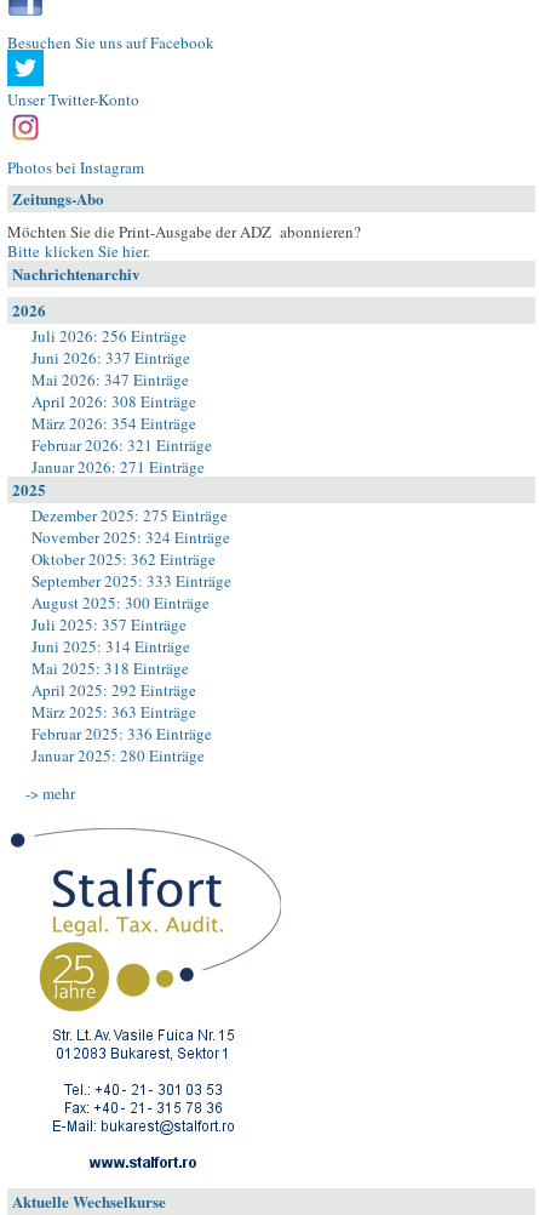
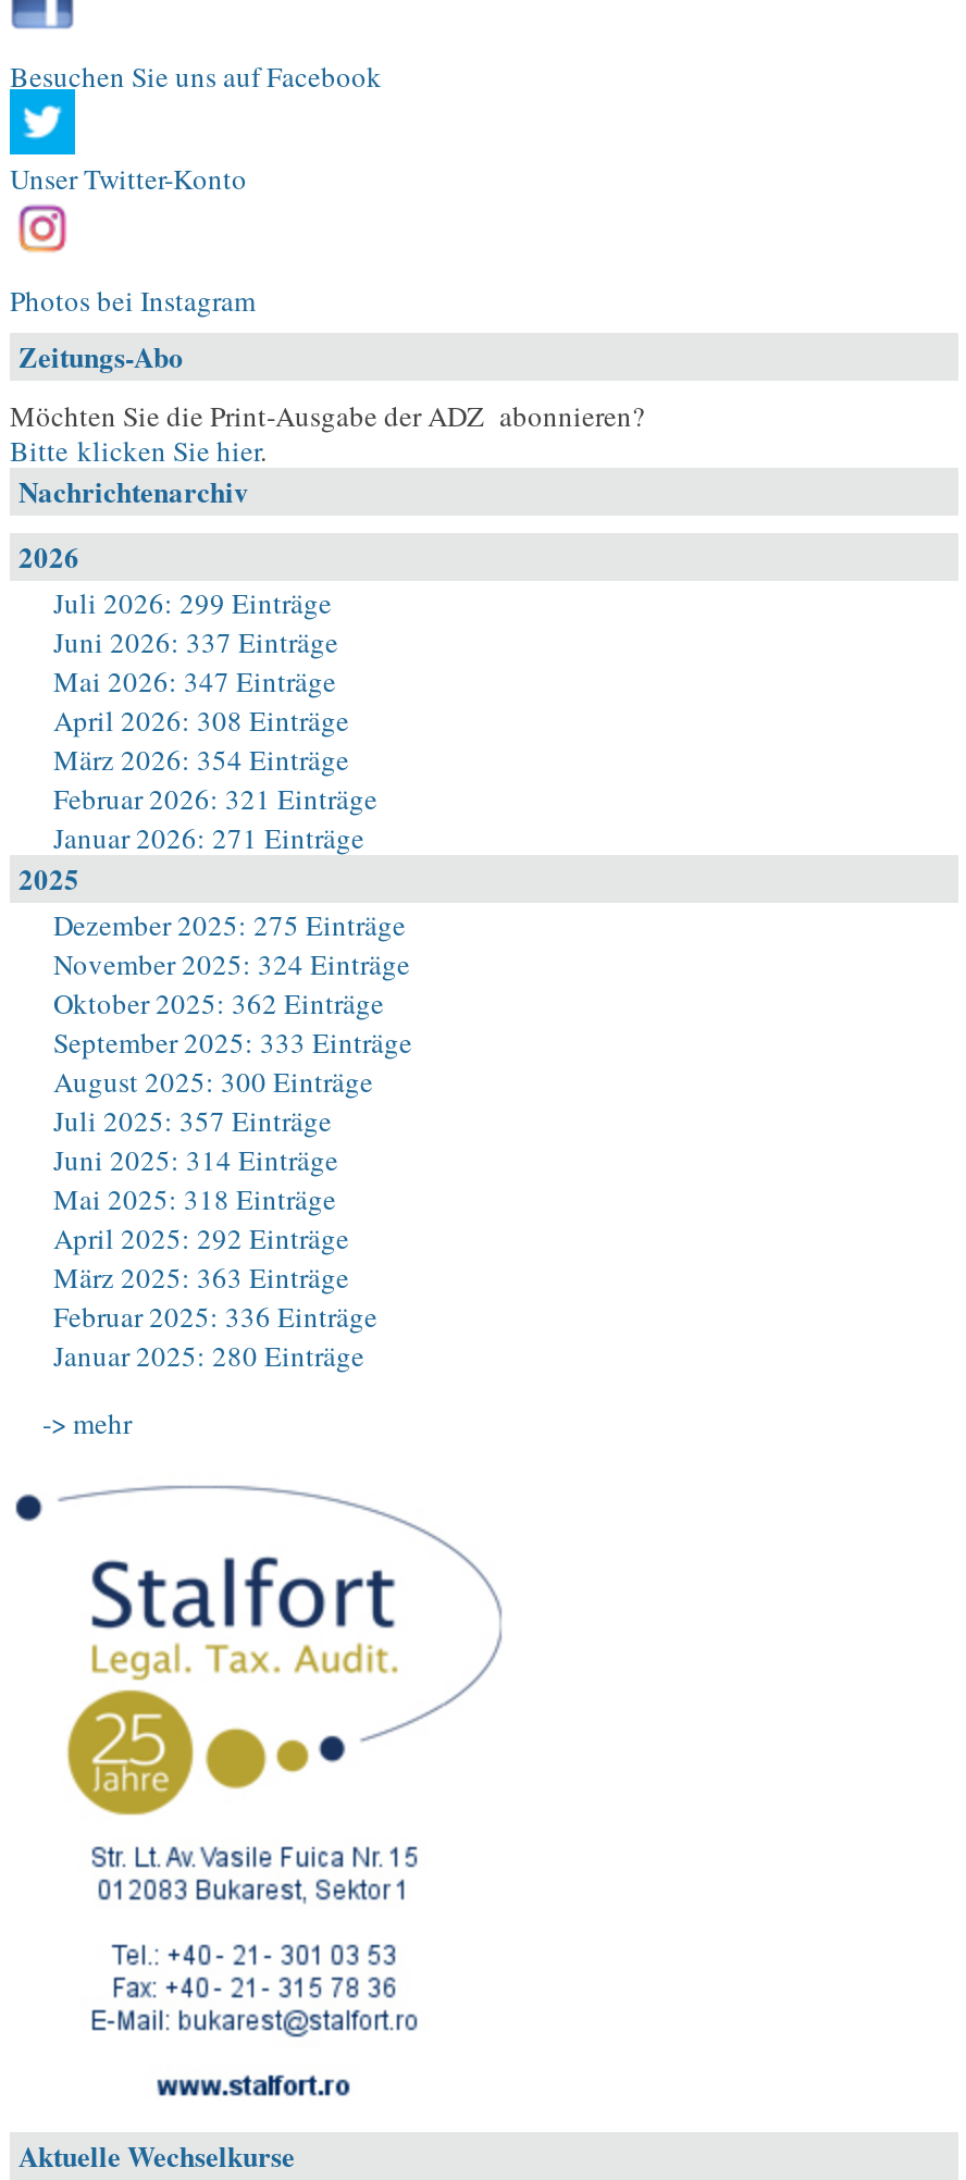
[31,325,187,347] Juli 2026: 256 Einträge -> [53,583,332,622] Juli 2026: 299 Einträge

